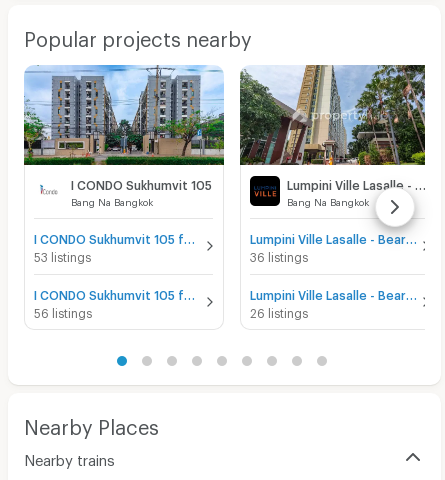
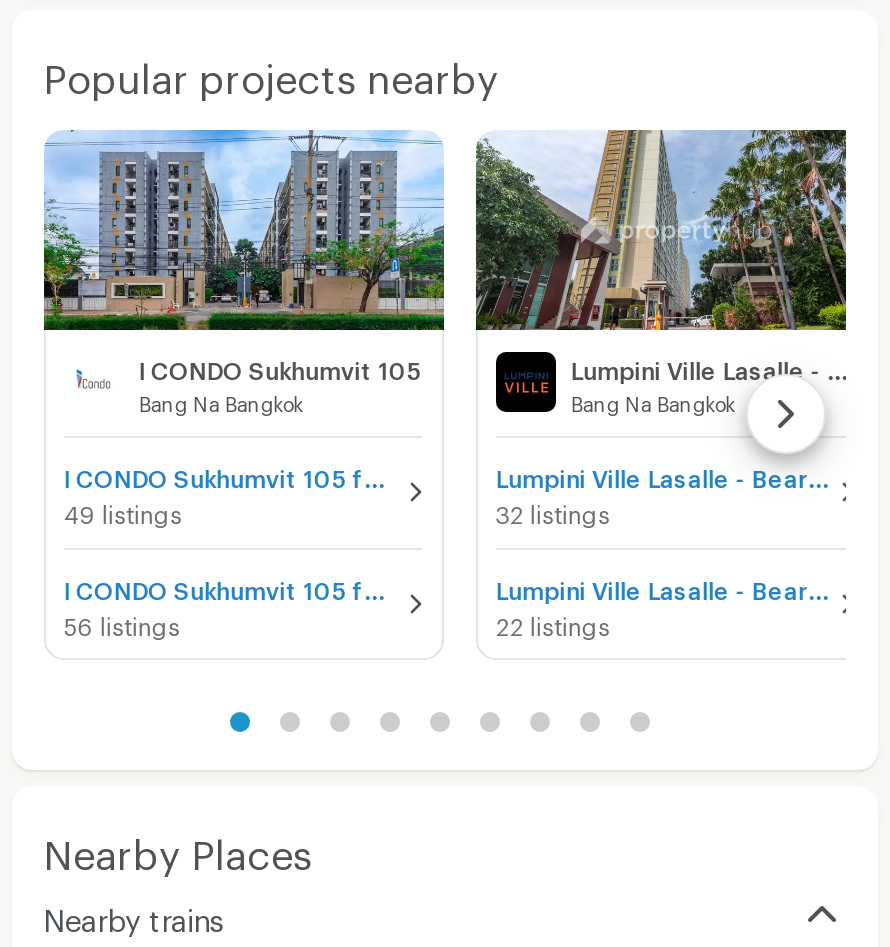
[34,250,91,260] 53 listings -> [64,500,182,520] 49 listings
[250,250,308,260] 36 listings -> [496,500,610,520] 32 listings
[250,306,308,316] 26 listings -> [496,612,610,632] 22 listings

